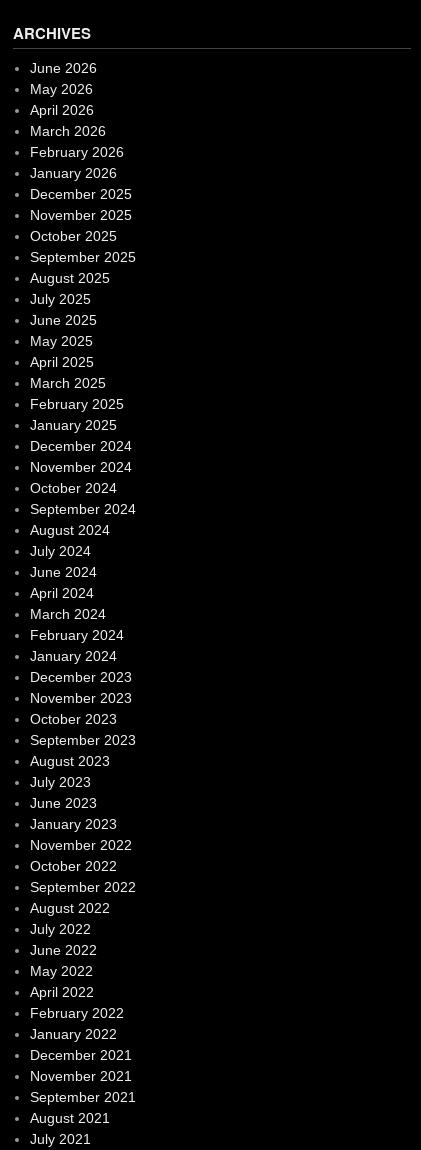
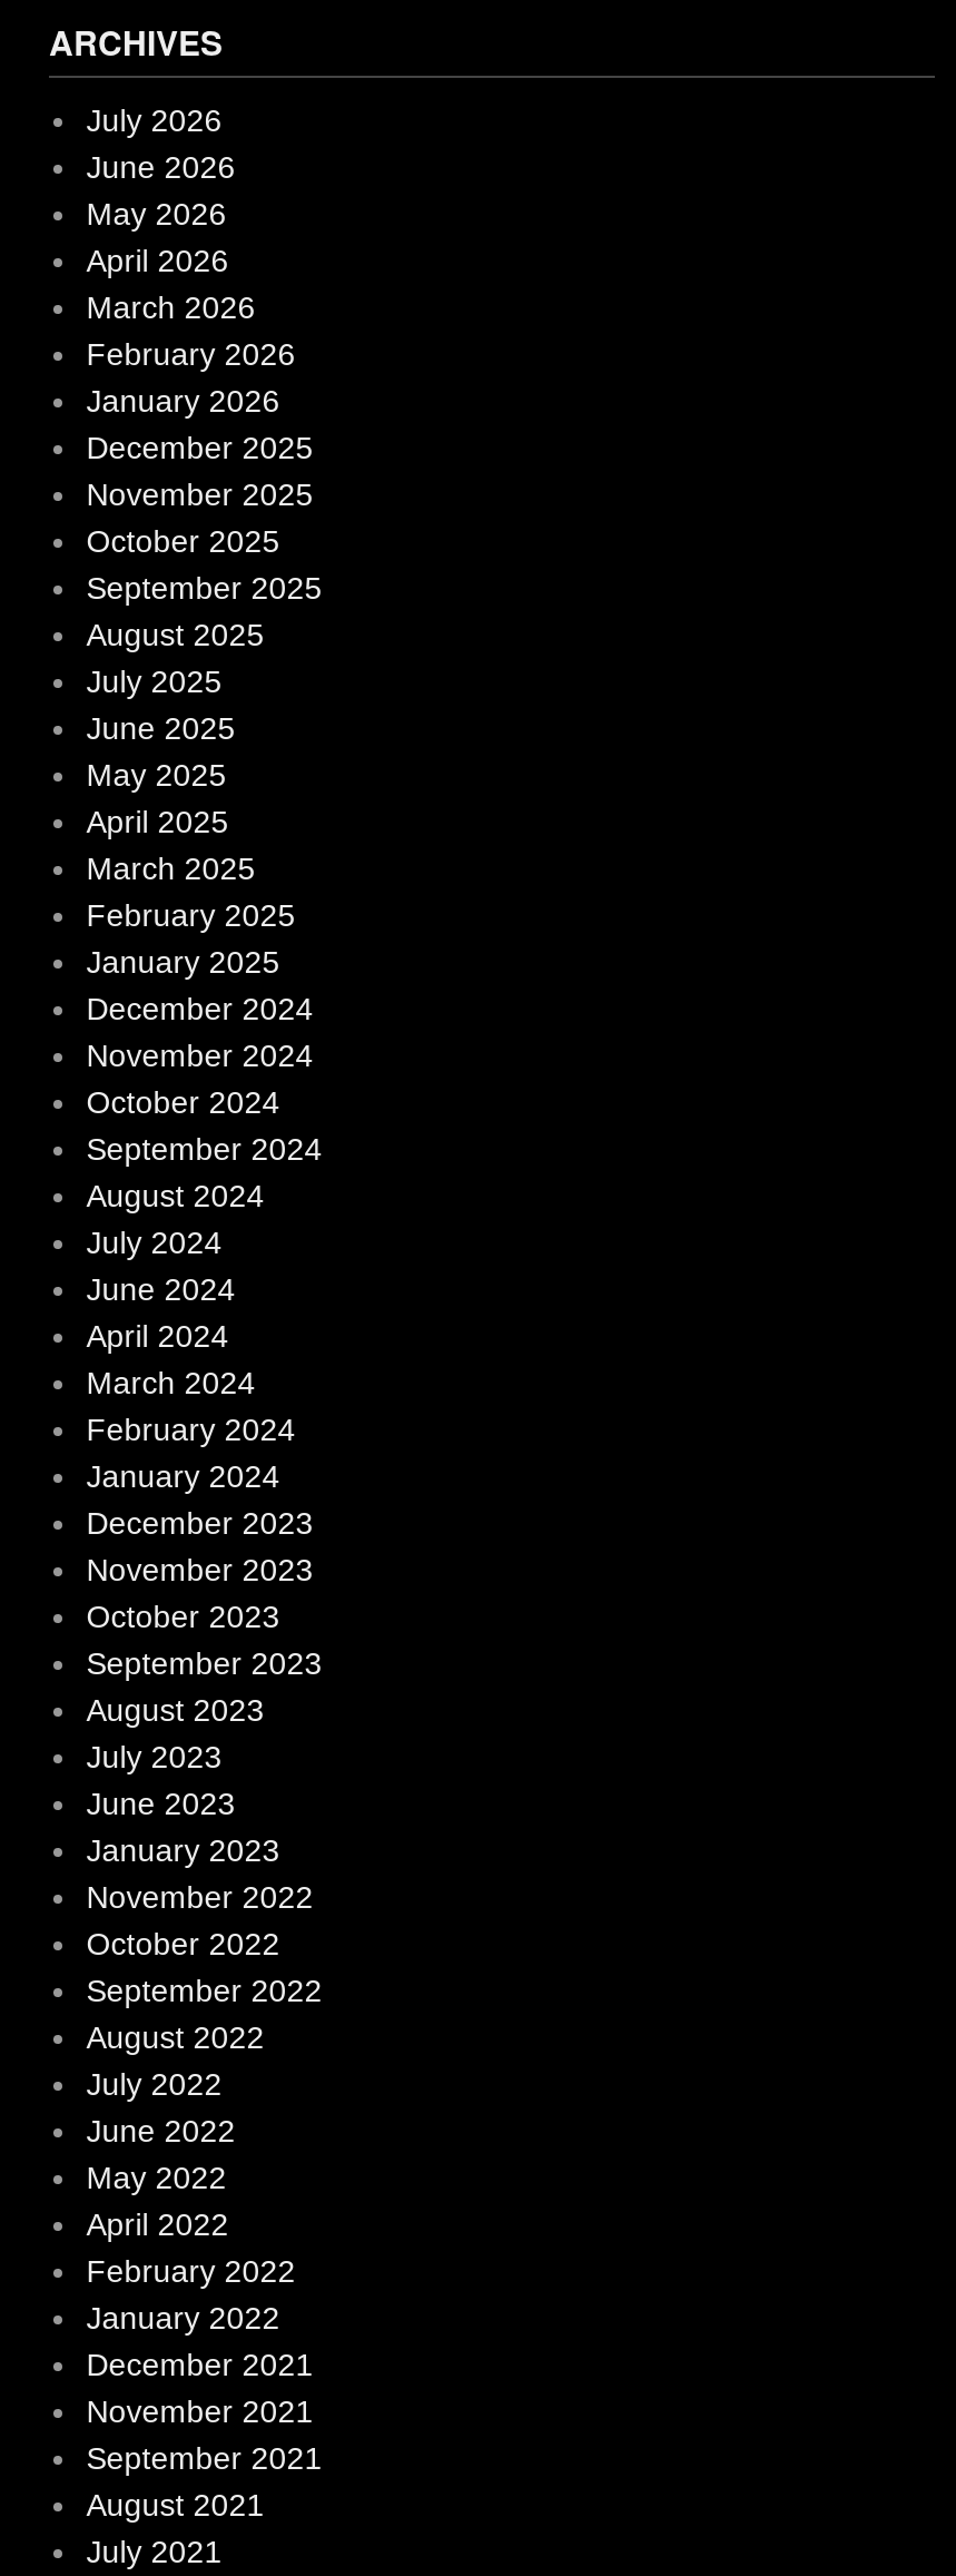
none -> [86,103,222,138] July 2026

